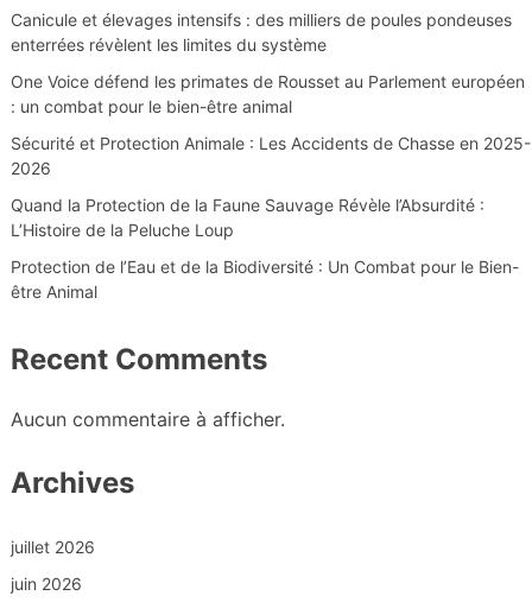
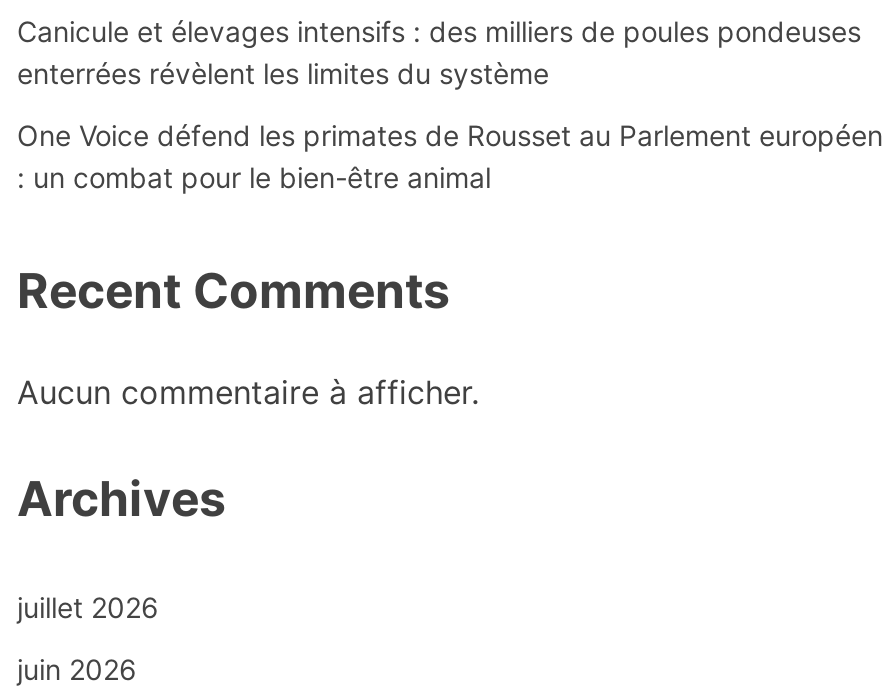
[11,133,531,302] Sécurité et Protection Animale : Les Accidents de Chasse en 2025- | 2026 | Quand la Protection de la Faune Sauvage Révèle l’Absurdité : | L’Histoire de la Peluche Loup | Protection de l’Eau et de la Biodiversité : Un Combat pour le Bien- | être Animal -> none

